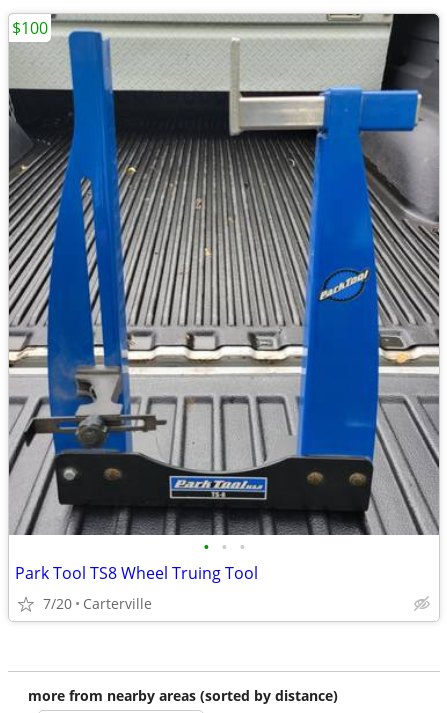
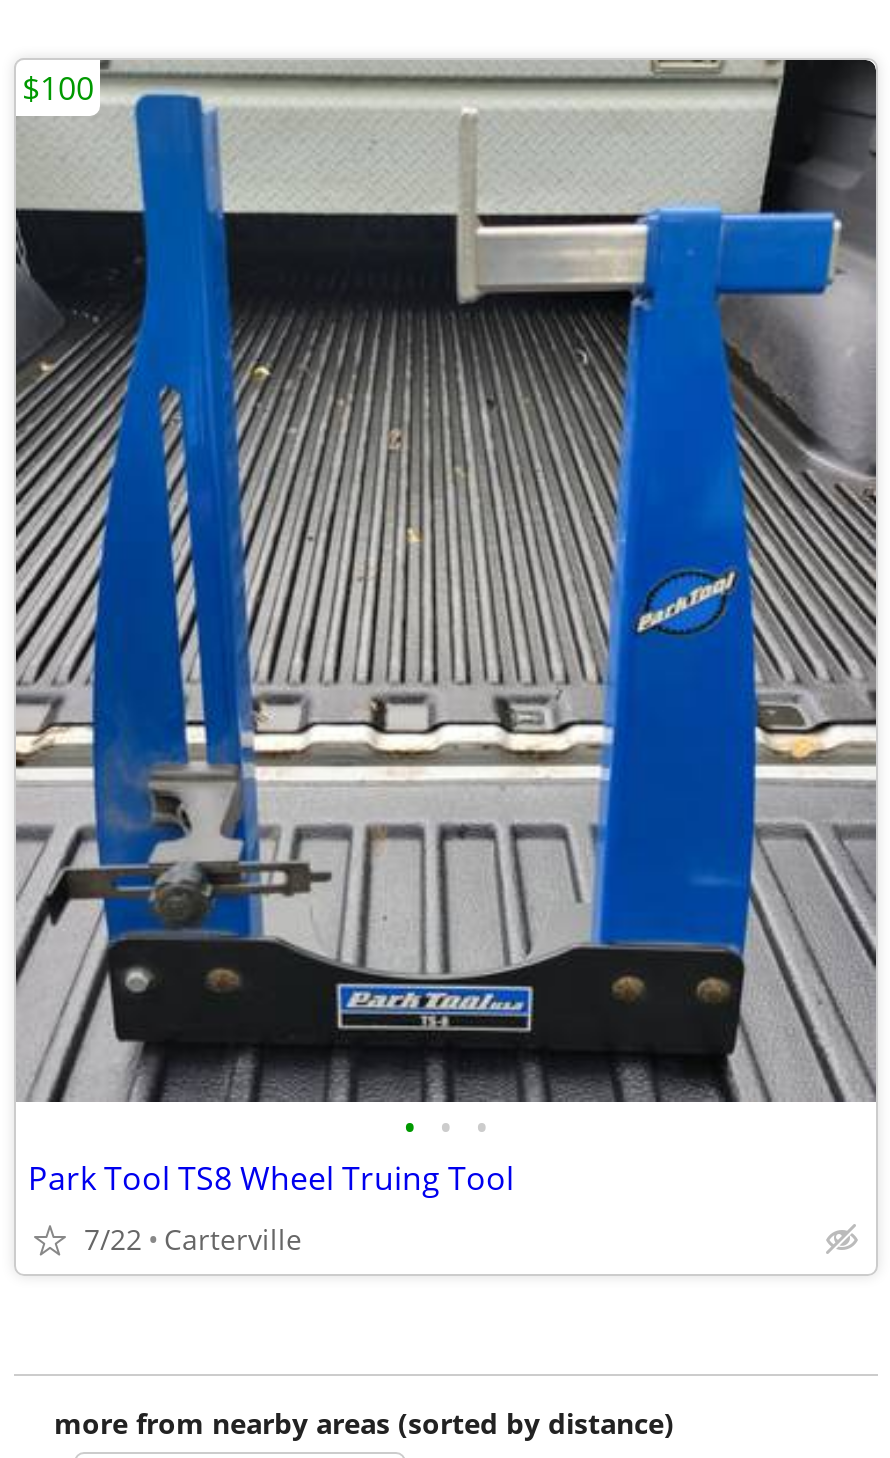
[43,594,152,613] 7/20 Carterville -> [84,1220,302,1258] 7/22 Carterville

